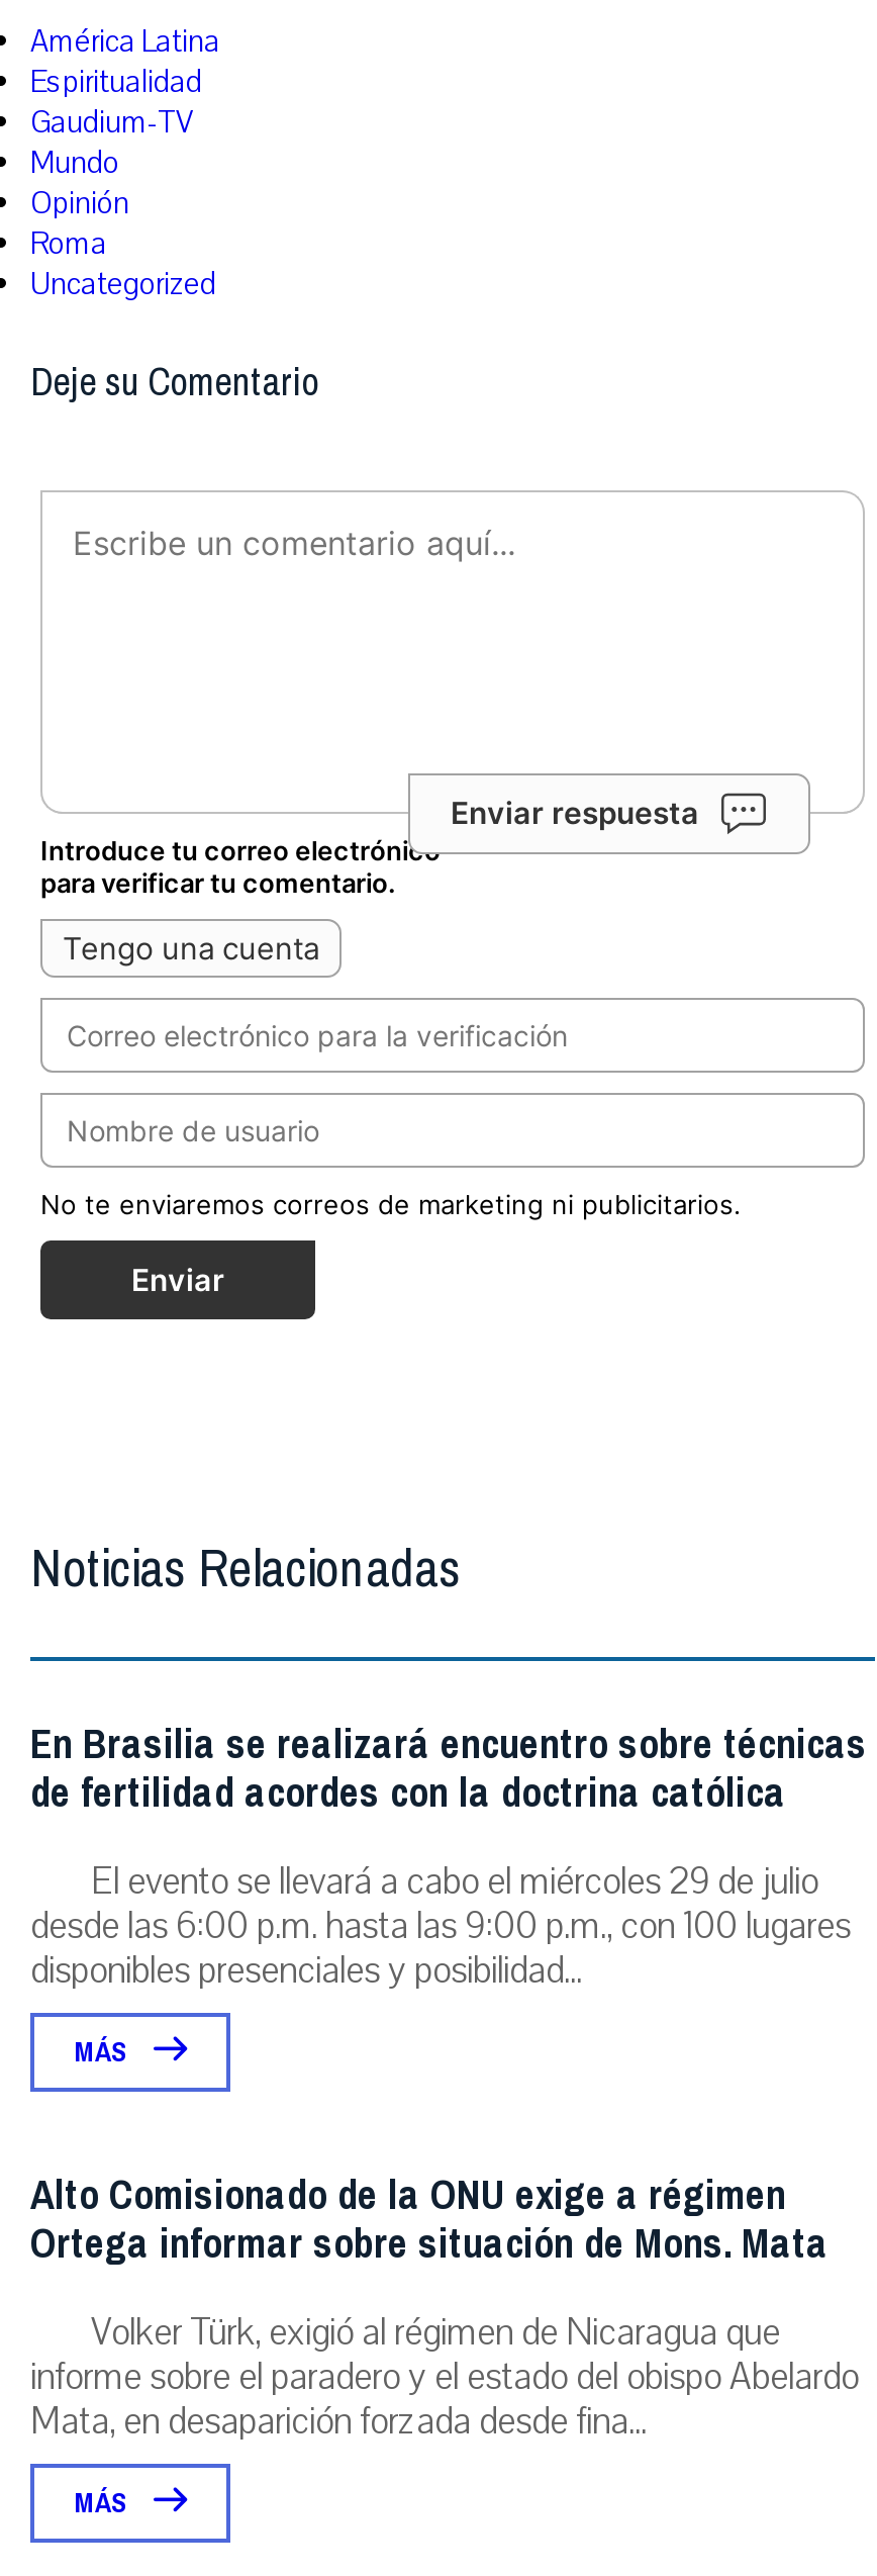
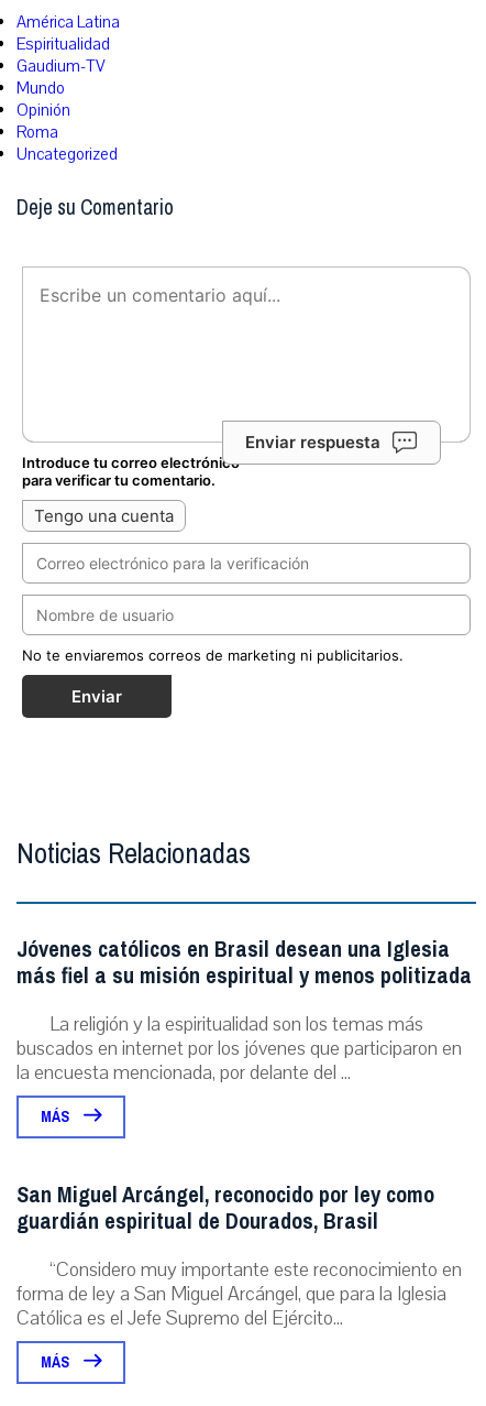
[30,1708,867,1995] En Brasilia se realizará encuentro sobre técnicas | de fertilidad acordes con la doctrina católica | El evento se llevará a cabo el miércoles 29 de julio | desde las 6:00 p.m. hasta las 9:00 p.m., con 100 lugares | disponibles presenciales y posibilidad... -> [16,930,472,1086] Jóvenes católicos en Brasil desean una Iglesia | más fiel a su misión espiritual y menos politizada | La religión y la espiritualidad son los temas más | buscados en internet por los jóvenes que participaron en | la encuesta mencionada, por delante del ...
[30,2159,859,2446] Alto Comisionado de la ONU exige a régimen | Ortega informar sobre situación de Mons. Mata | Volker Türk, exigió al régimen de Nicaragua que | informe sobre el paradero y el estado del obispo Abelardo | Mata, en desaparición forzada desde fina... -> [16,1175,462,1332] San Miguel Arcángel, reconocido por ley como | guardián espiritual de Dourados, Brasil | “Considero muy importante este reconocimiento en | forma de ley a San Miguel Arcángel, que para la Iglesia | Católica es el Jefe Supremo del Ejército...

